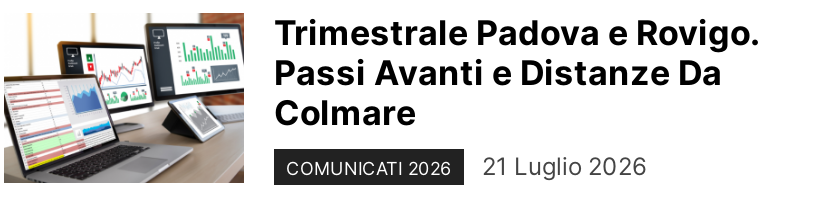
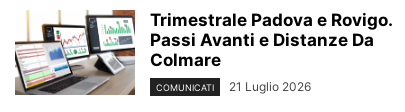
[286,157,452,179] COMUNICATI 2026 -> [156,82,214,93] COMUNICATI

